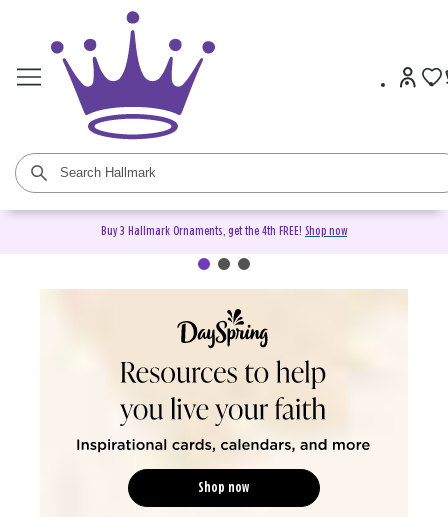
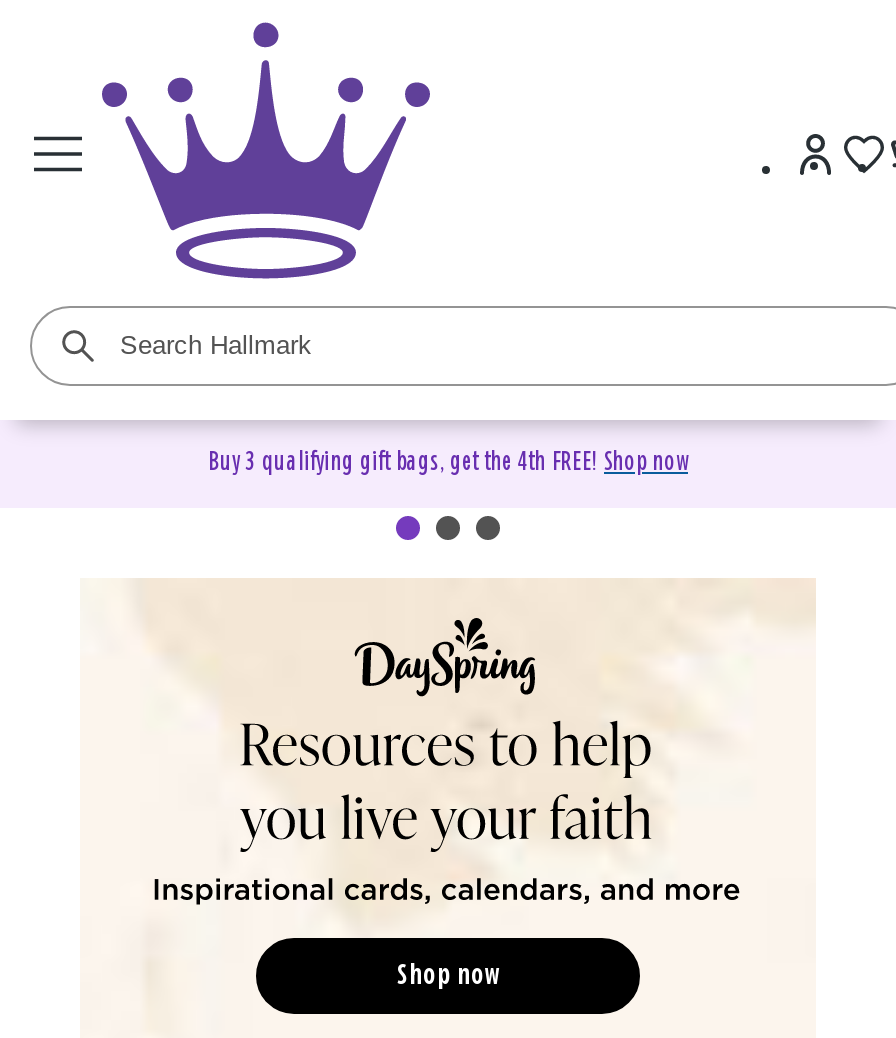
[101,225,347,238] Buy 3 Hallmark Ornaments, get the 4th FREE! Shop now -> [208,450,688,476] Buy 3 qualifying gift bags, get the 4th FREE! Shop now

